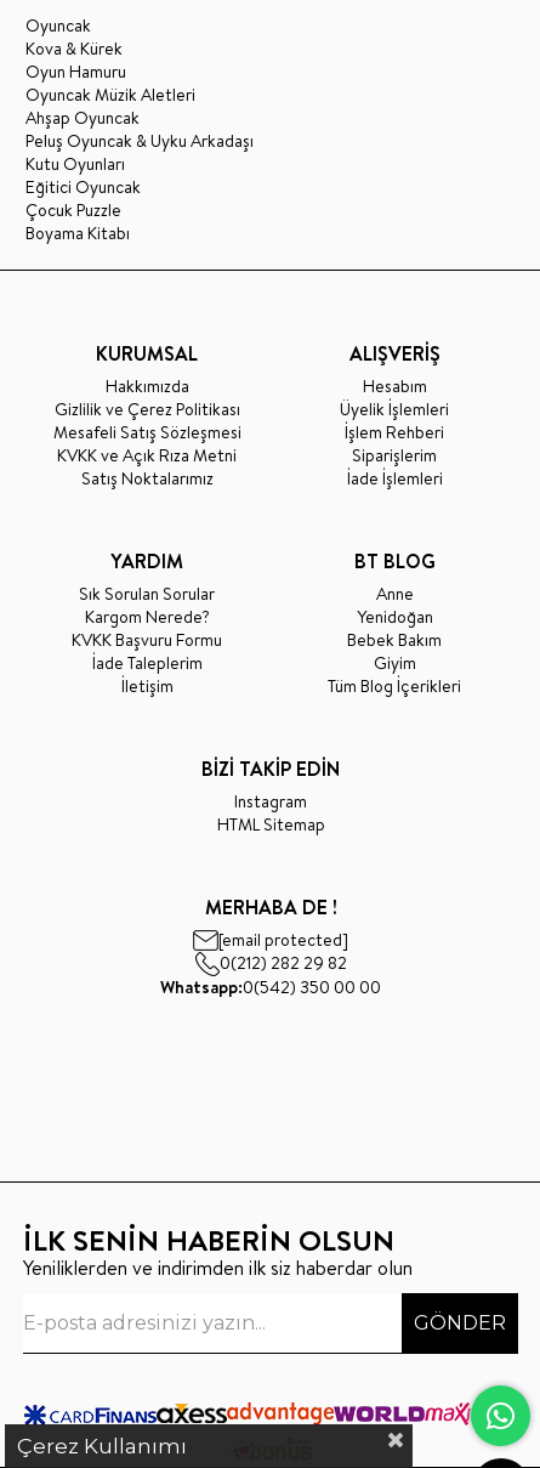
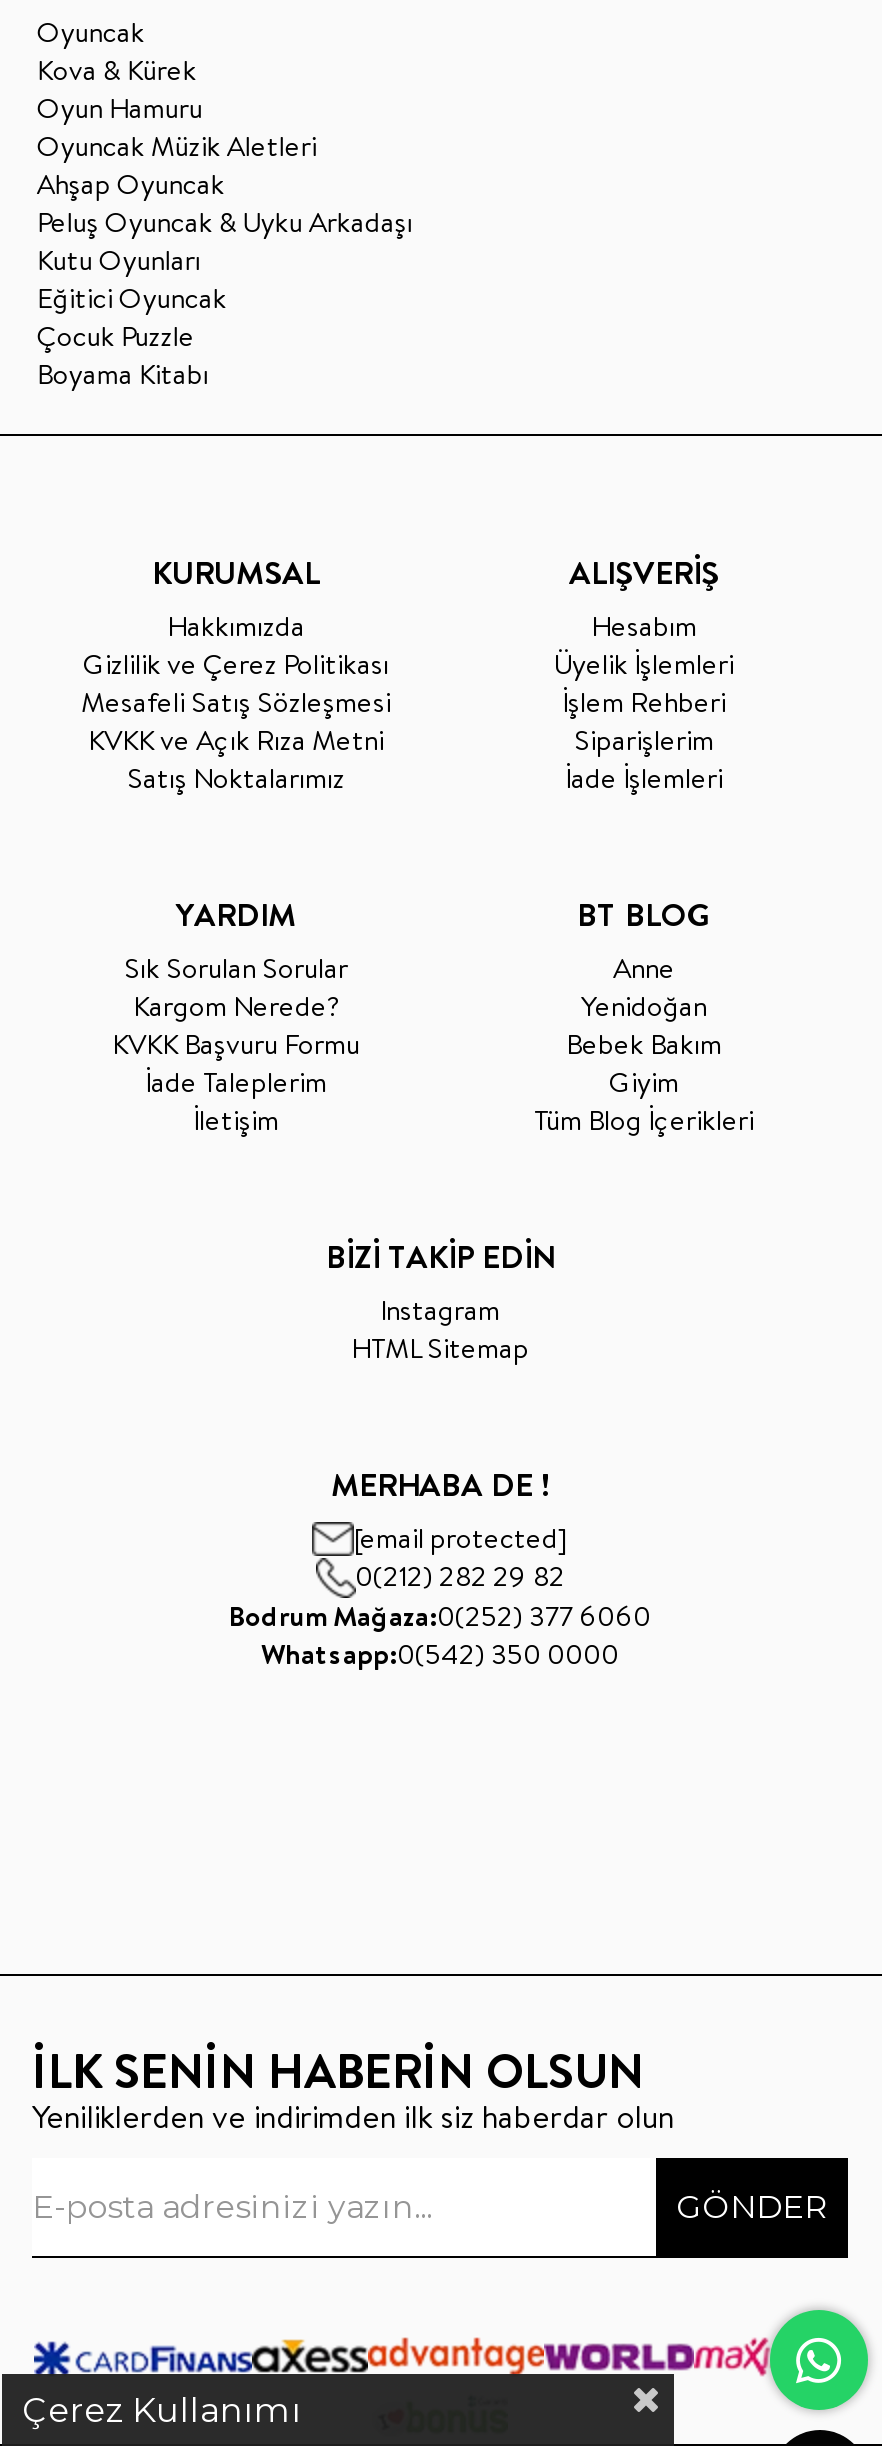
[160,975,381,999] Whatsapp:0(542) 350 00 00 -> [229,1595,651,1673] Bodrum Mağaza:0(252) 377 6060 | Whatsapp:0(542) 350 0000

